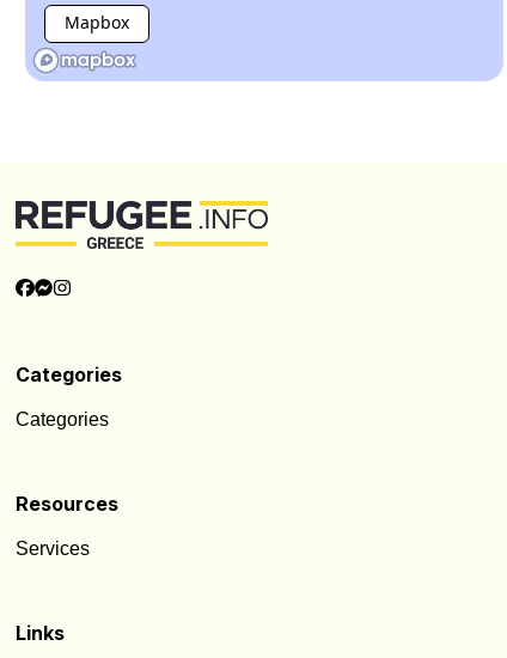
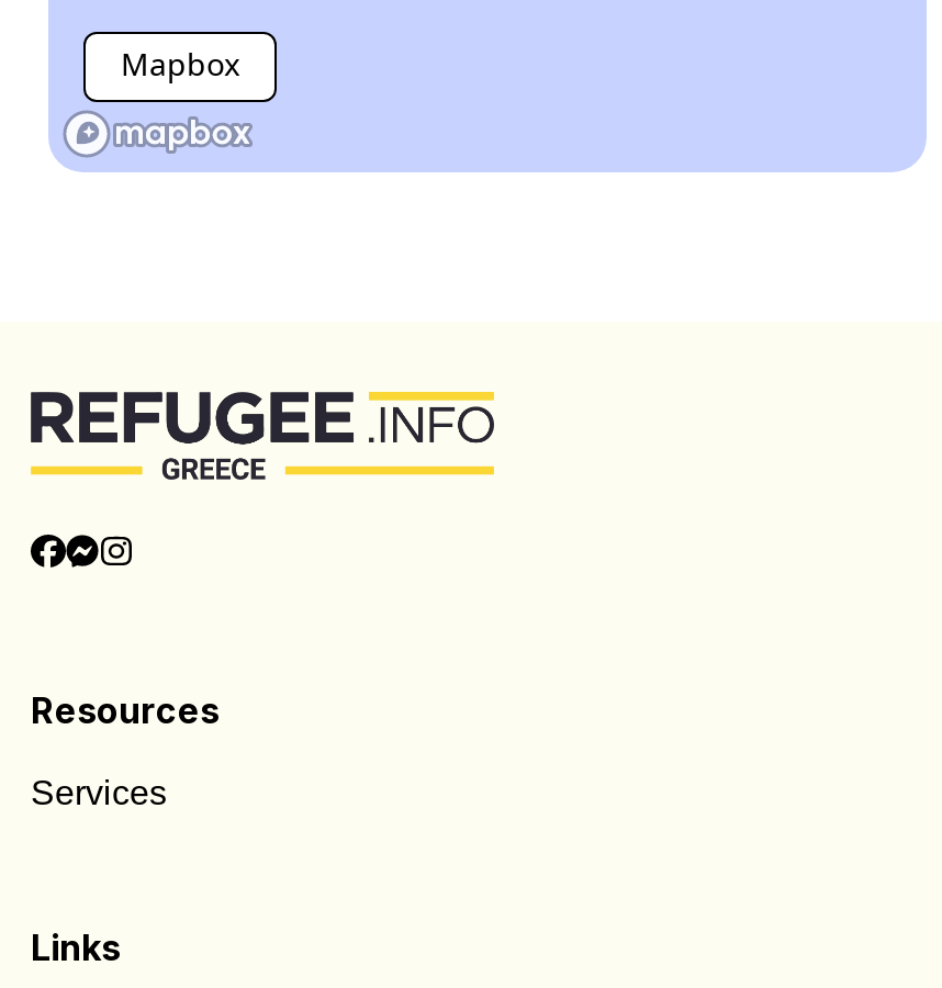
[16,363,122,430] Categories | Categories -> none

